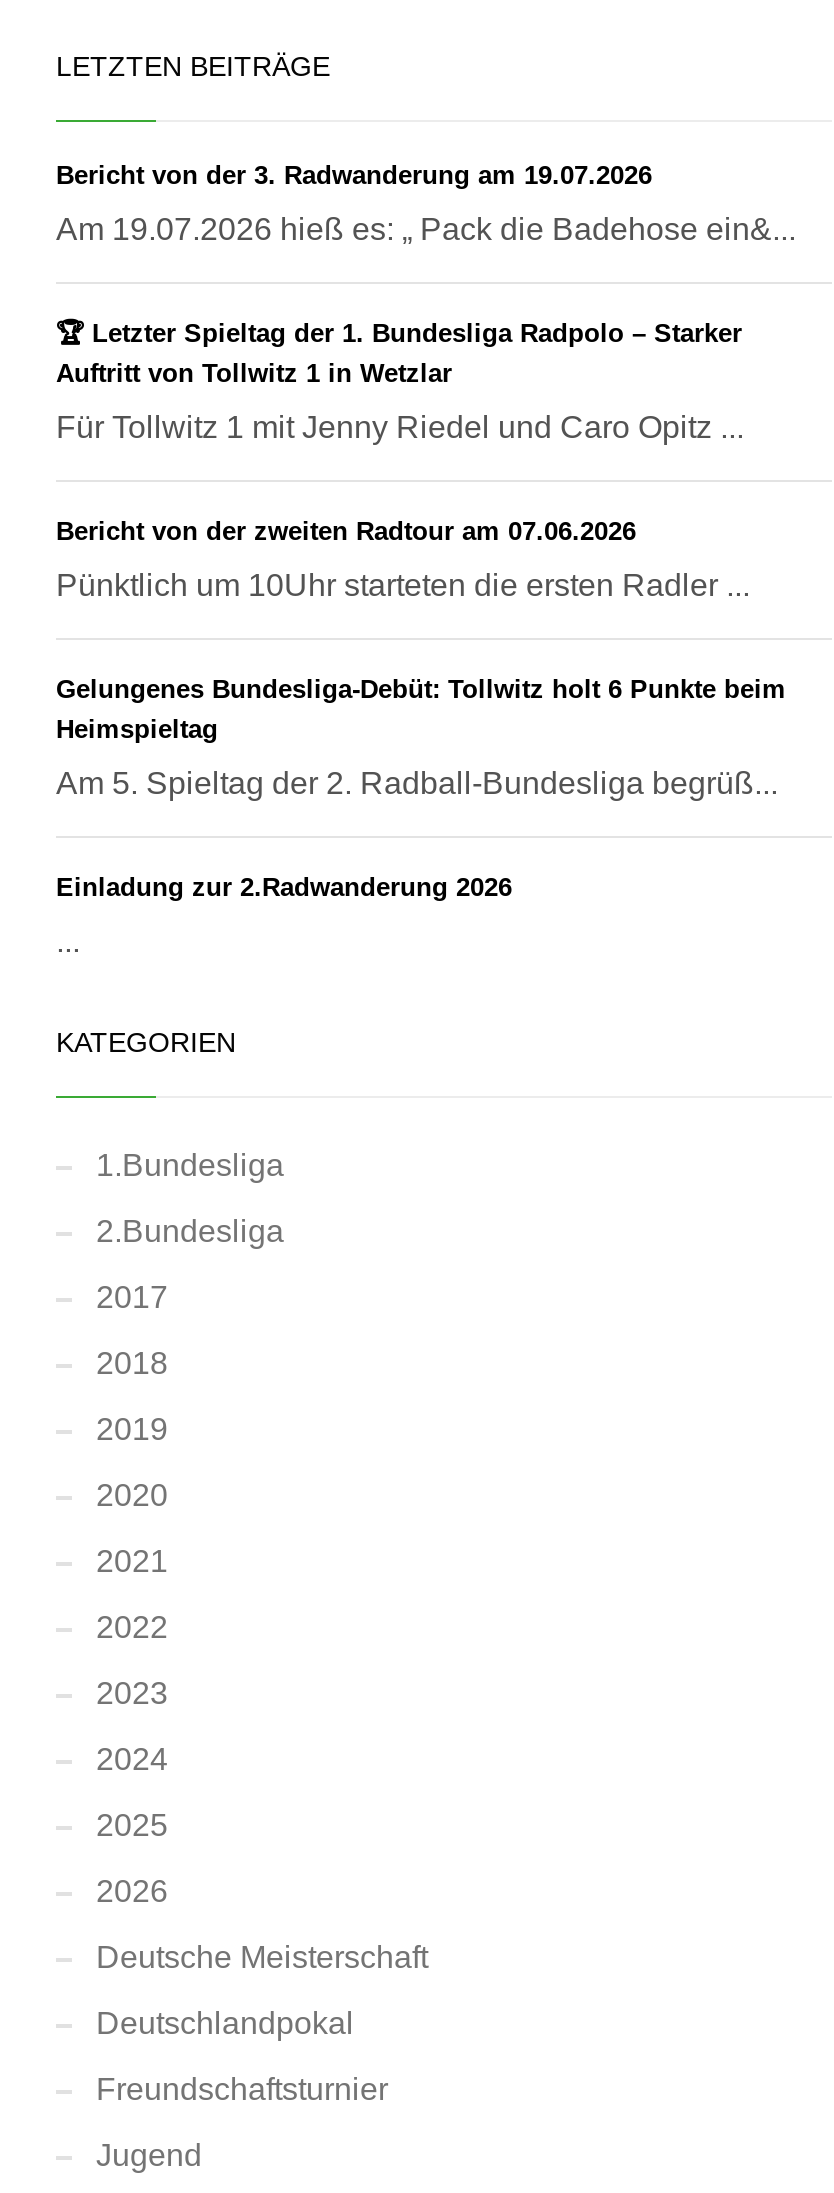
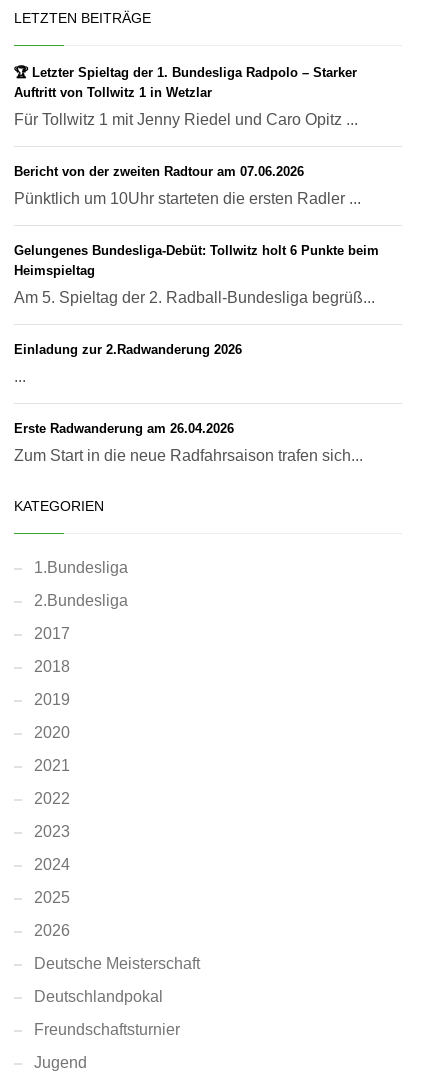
[56,160,796,246] Bericht von der 3. Radwanderung am 19.07.2026 | Am 19.07.2026 hieß es: „ Pack die Badehose ein&... -> none
moved [56,358,786,902] -> [14,85,379,357]: Auftritt von Tollwitz 1 in Wetzlar | Für Tollwitz 1 mit Jenny Riedel und Caro Opitz ... | Bericht von der zweiten Radtour am 07.06.2026 | Pünktlich um 10Uhr starteten die ersten Radler ... | Gelungenes Bundesliga-Debüt: Tollwitz holt 6 Punkte beim | Heimspieltag | Am 5. Spieltag der 2. Radball-Bundesliga begrüß... | Einladung zur 2.Radwanderung 2026
none -> [14,421,363,464] Erste Radwanderung am 26.04.2026 | Zum Start in die neue Radfahrsaison trafen sich...

